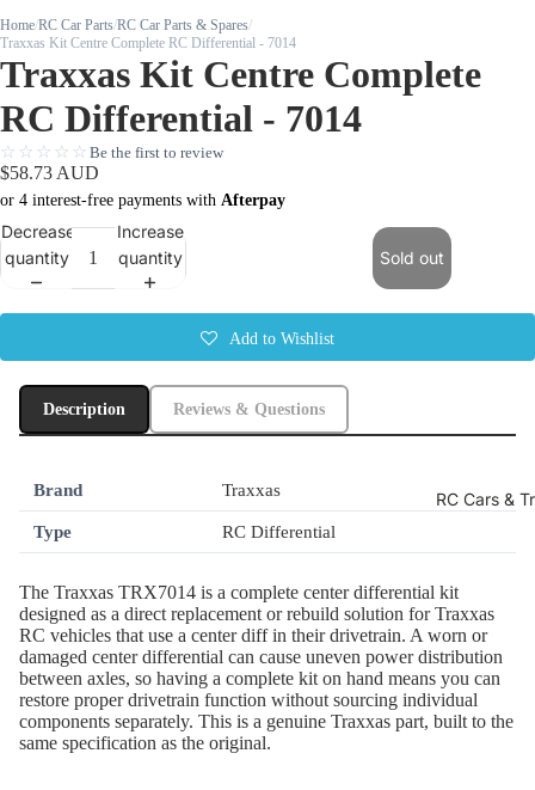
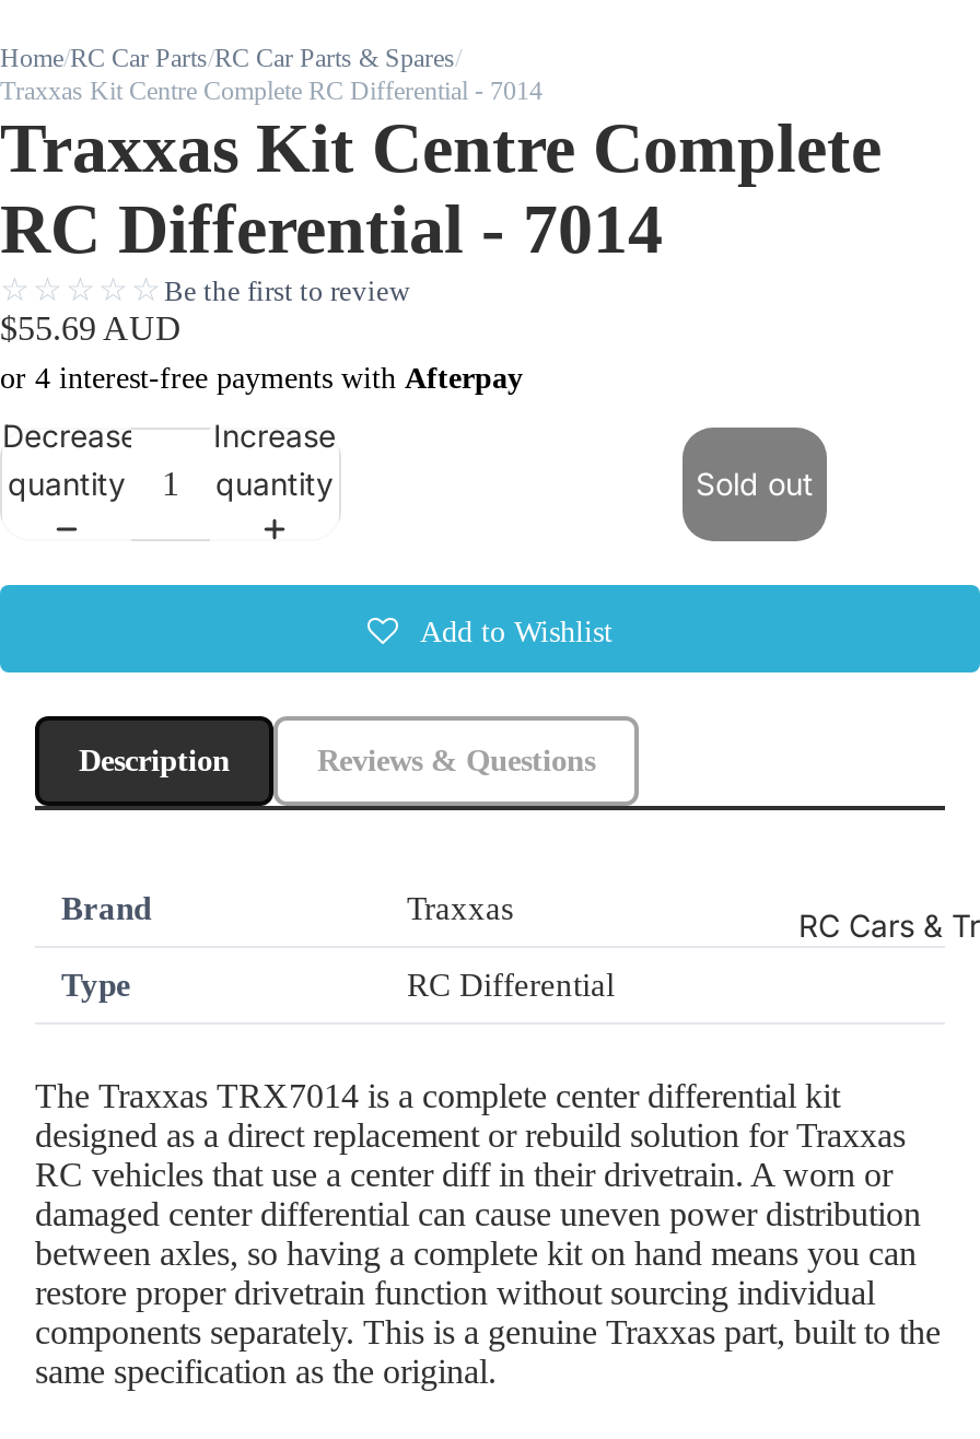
[0,163,99,183] $58.73 AUD -> [0,309,182,347] $55.69 AUD

